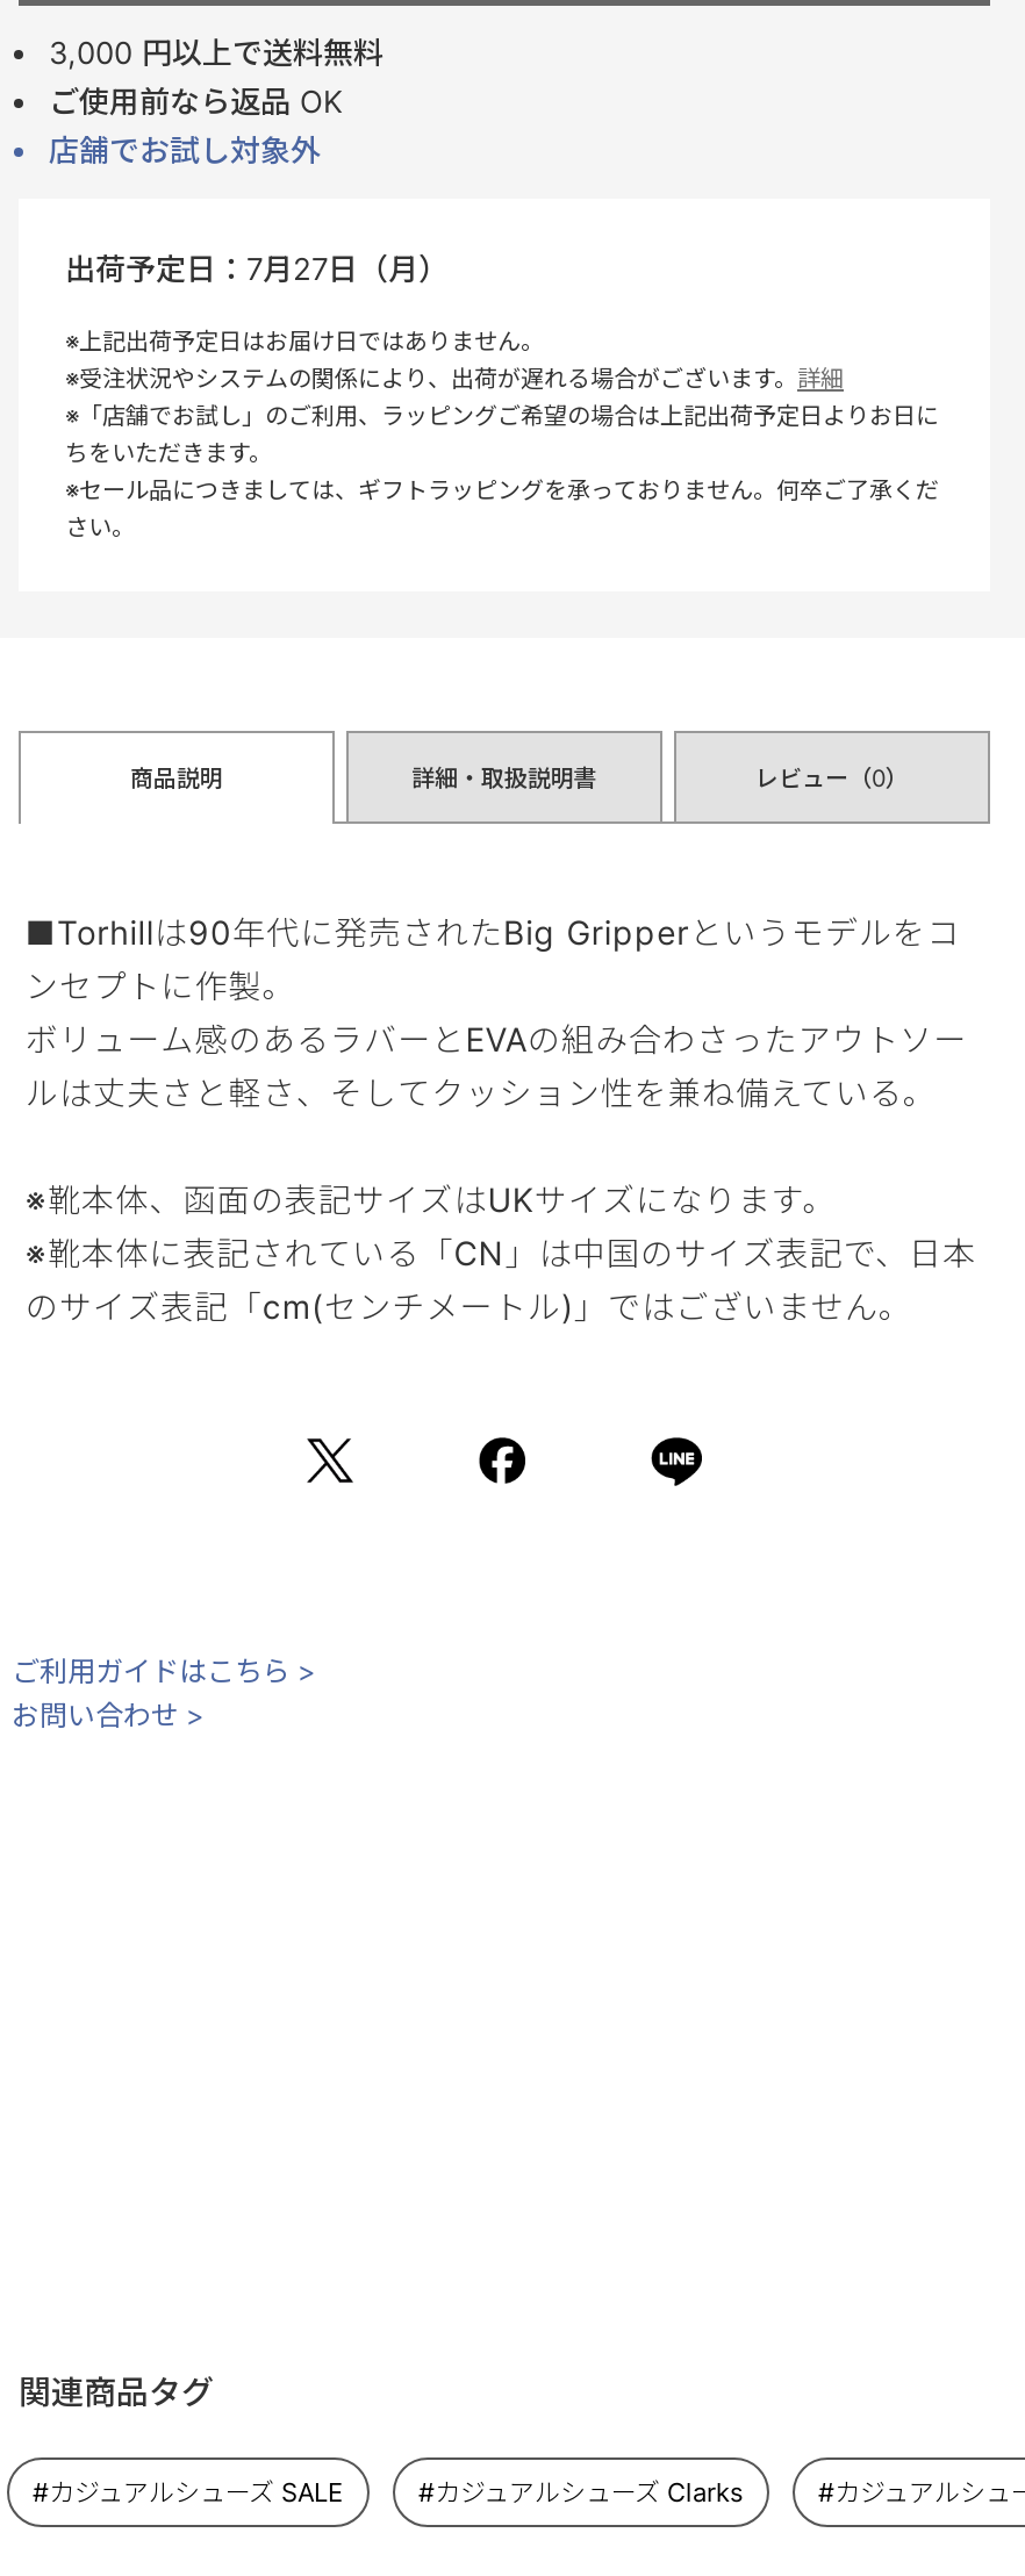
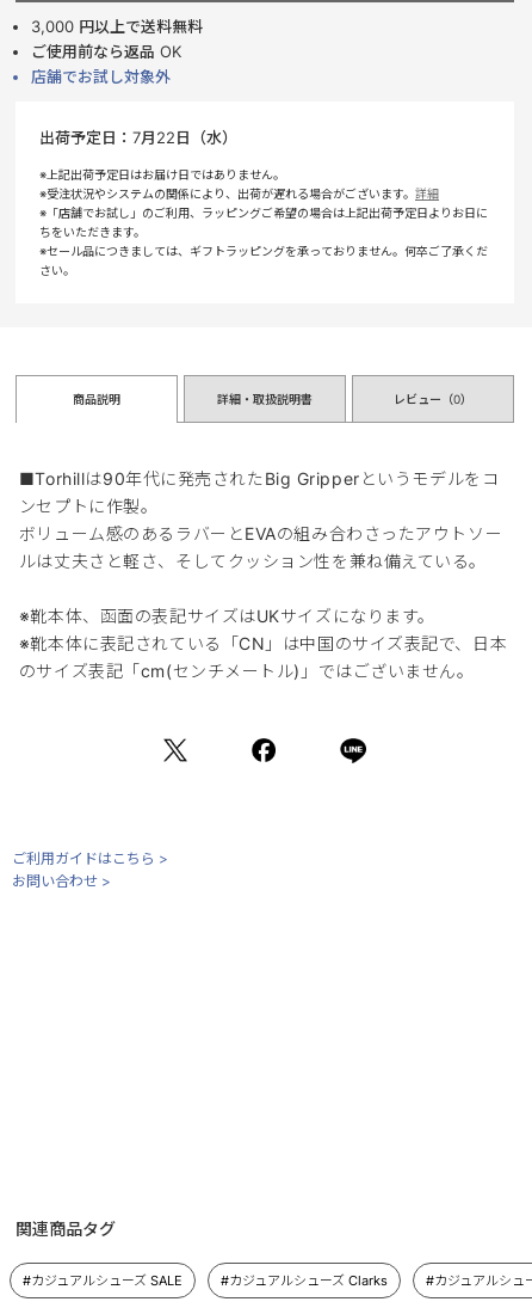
[65,249,449,287] 出荷予定日：7月27日（月） -> [39,128,237,147] 出荷予定日：7月22日（水）

